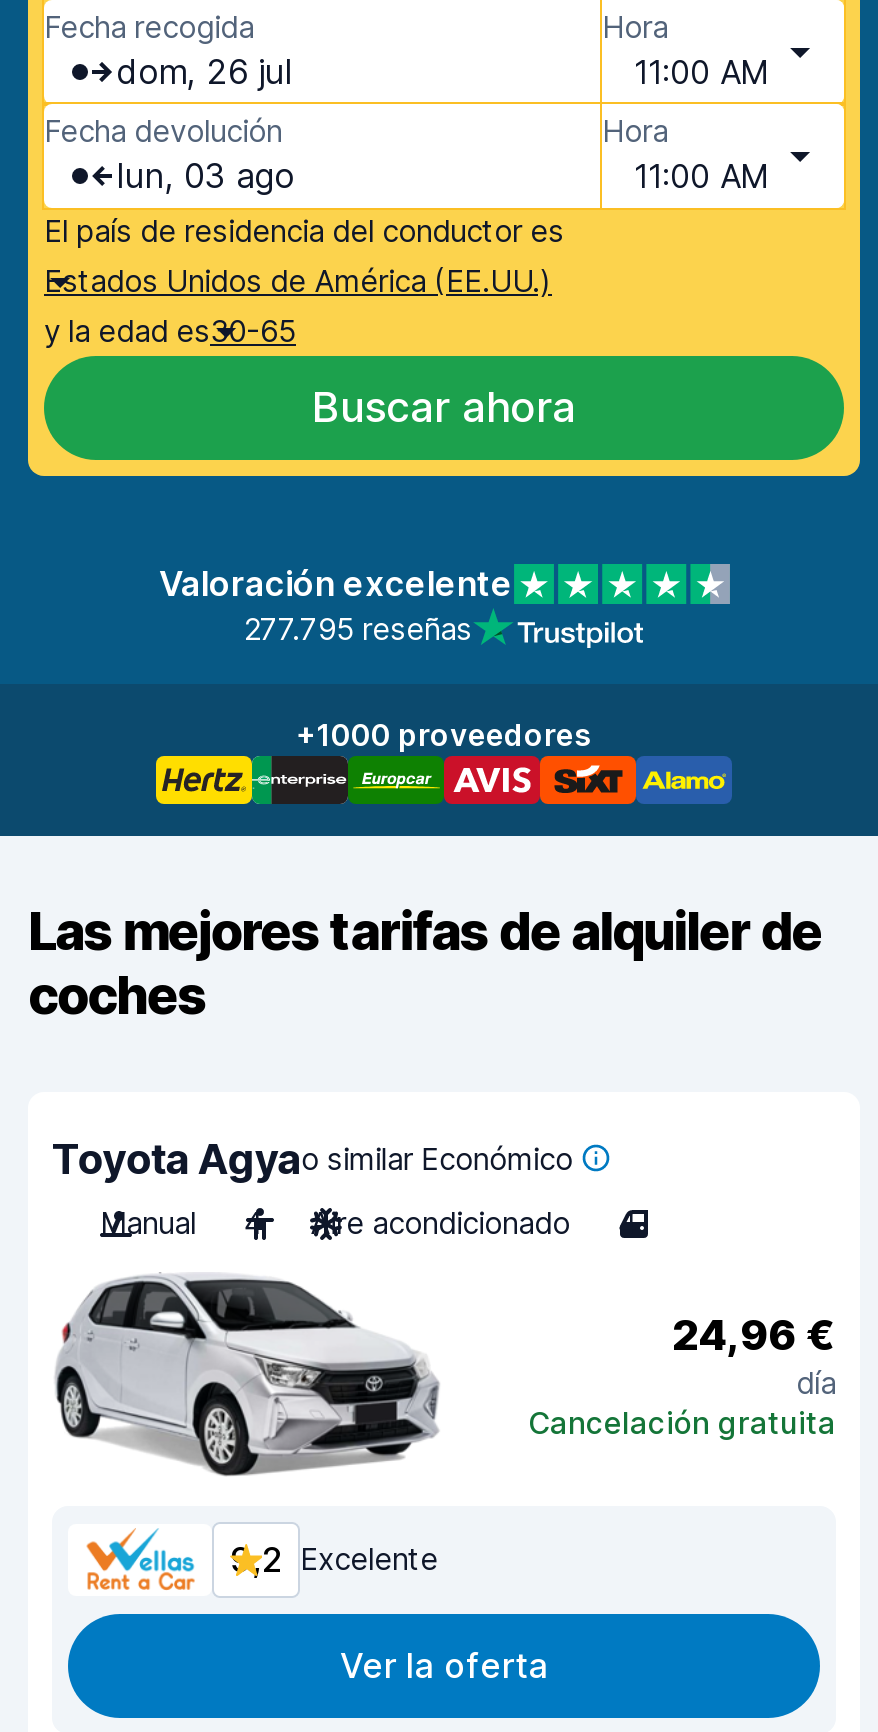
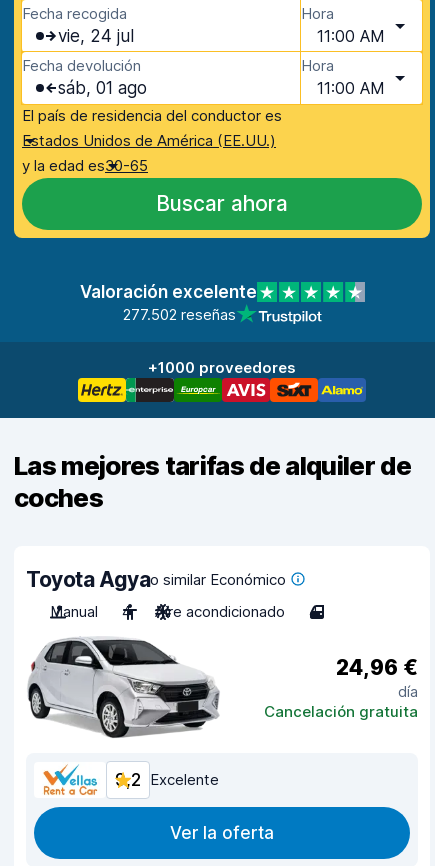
[116,52,292,92] dom, 26 jul -> [58,26,134,46] vie, 24 jul
[116,156,294,196] lun, 03 ago -> [58,78,147,98] sáb, 01 ago
[244,610,472,648] 277.795 reseñas -> [122,305,235,324] 277.502 reseñas

